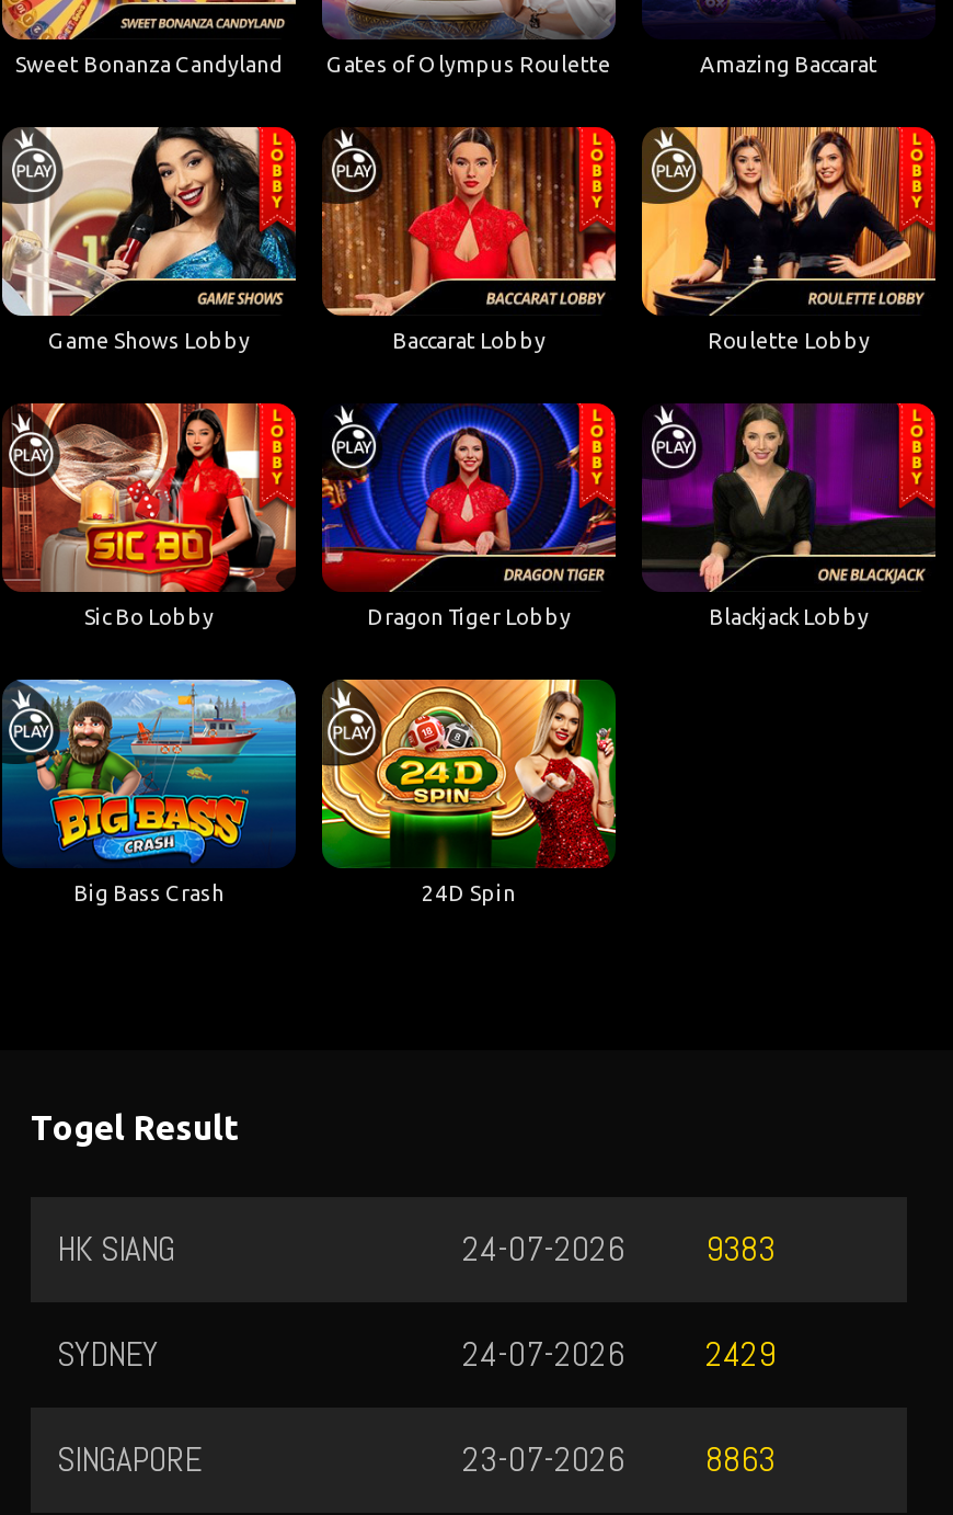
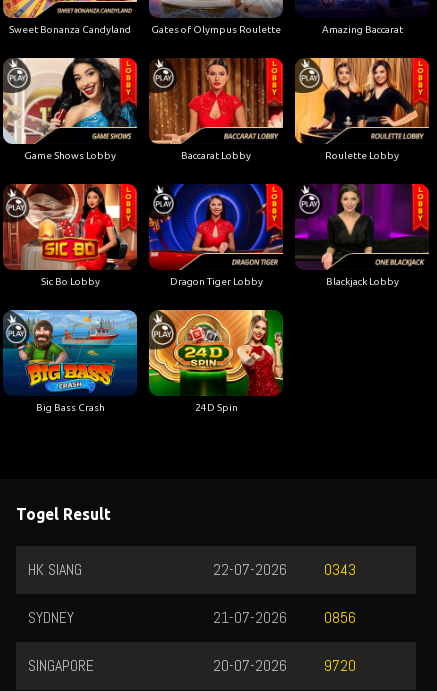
[462,1227,624,1271] 24-07-2026 -> [213,560,287,580] 22-07-2026
[705,1228,776,1272] 9383 -> [324,560,356,580] 0343
[462,1332,624,1376] 24-07-2026 -> [213,608,287,628] 21-07-2026
[705,1333,776,1377] 2429 -> [324,608,356,628] 0856
[462,1437,624,1481] 23-07-2026 -> [213,656,287,676] 20-07-2026
[705,1438,776,1482] 8863 -> [324,656,356,676] 9720

